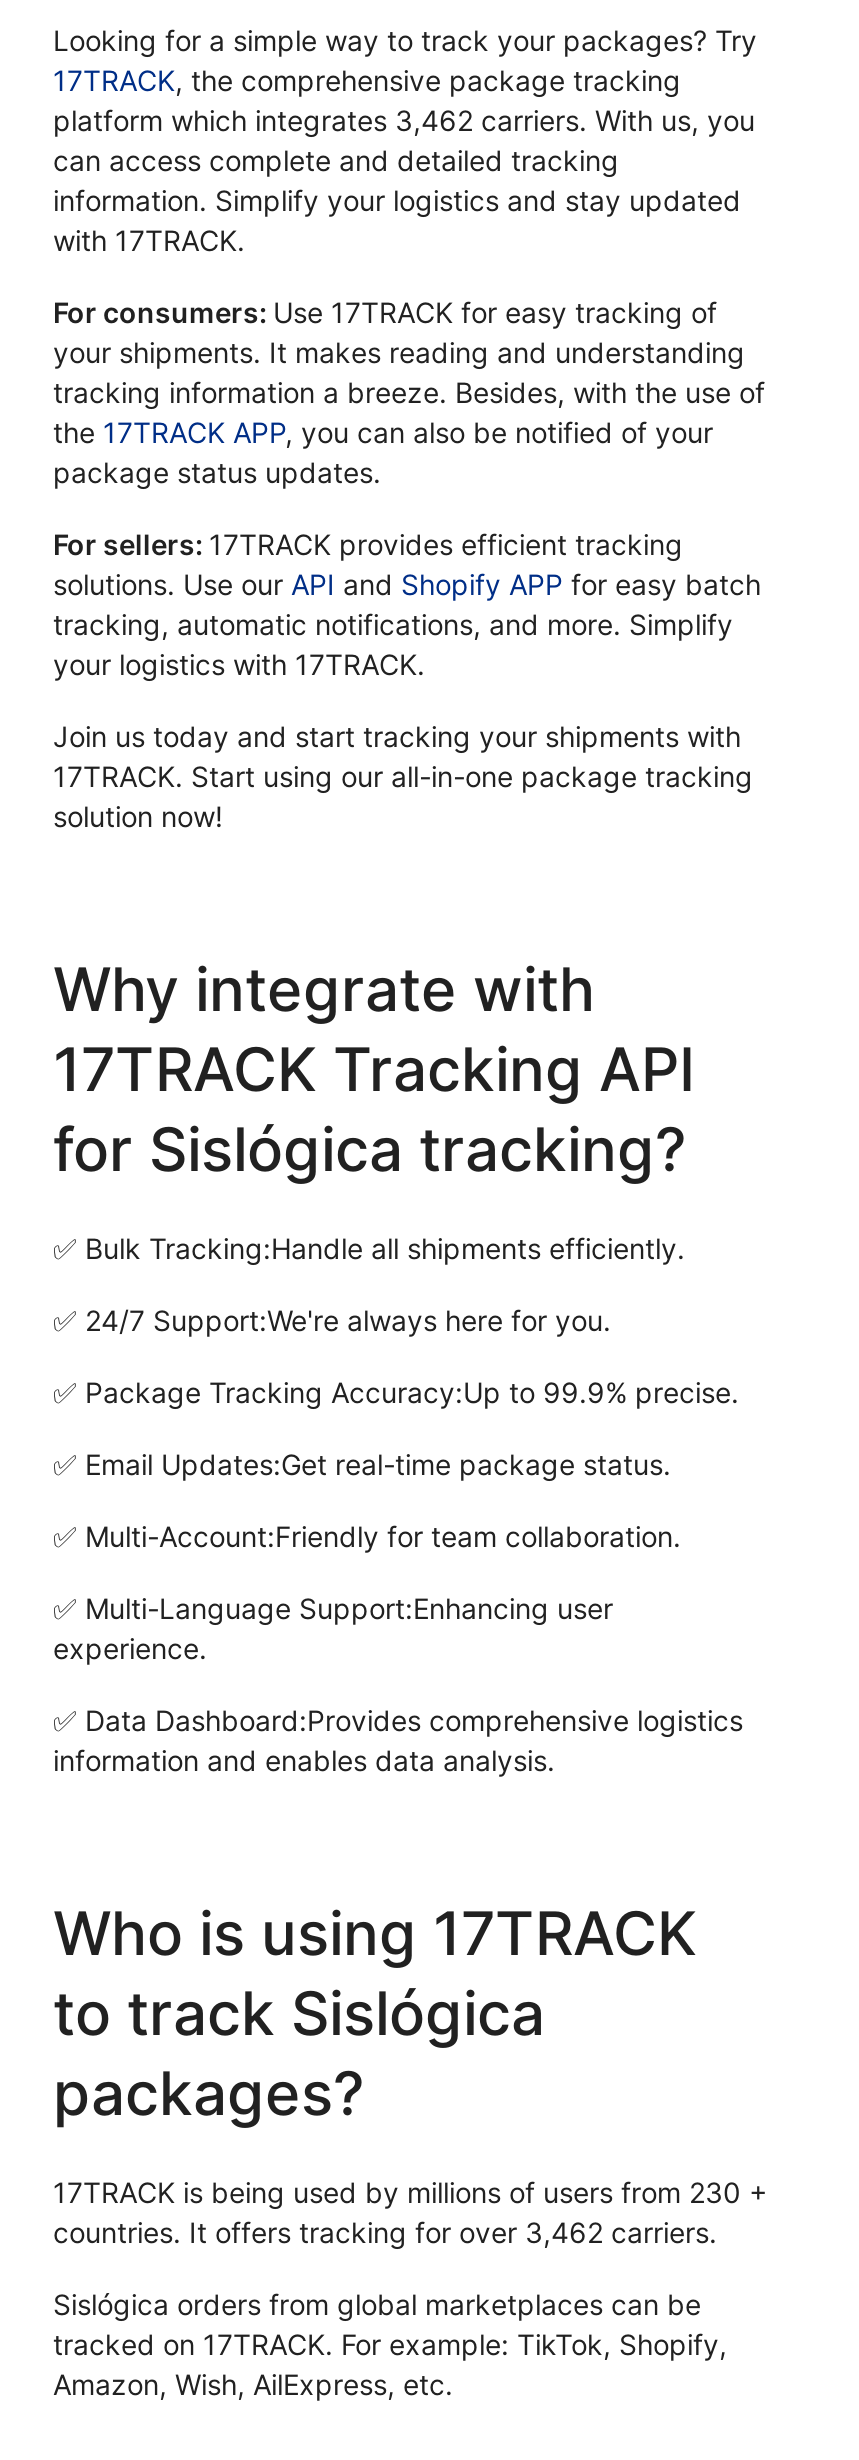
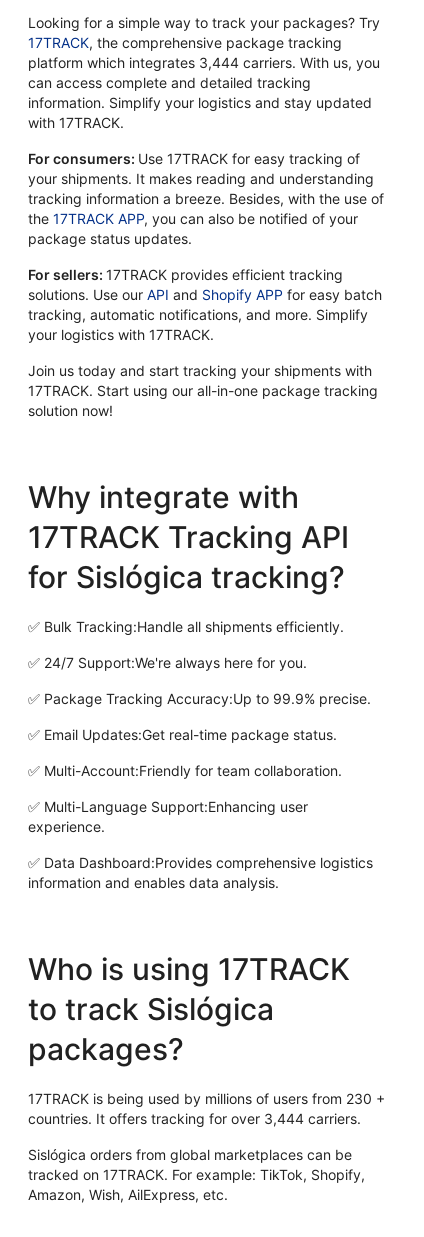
[53,104,755,138] platform which integrates 3,462 carriers. With us, you -> [28,54,380,71] platform which integrates 3,444 carriers. With us, you
[53,2216,717,2250] countries. It offers tracking for over 3,462 carriers. -> [28,1110,361,1127] countries. It offers tracking for over 3,444 carriers.

